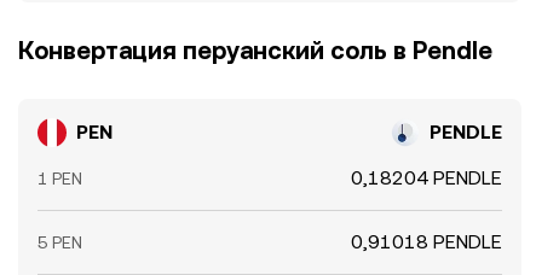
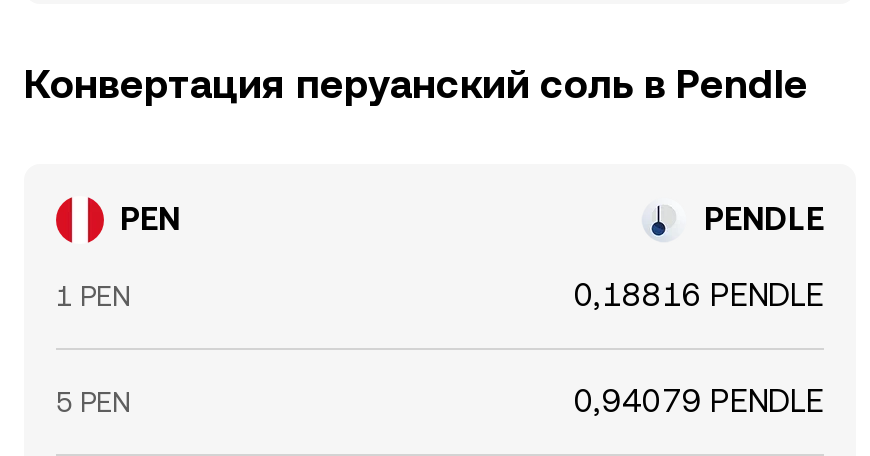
[351,166,502,189] 0,18204 PENDLE -> [574,276,824,314] 0,18816 PENDLE
[351,230,502,253] 0,91018 PENDLE -> [574,382,824,420] 0,94079 PENDLE

